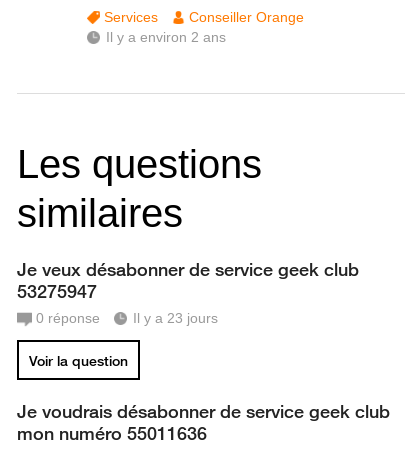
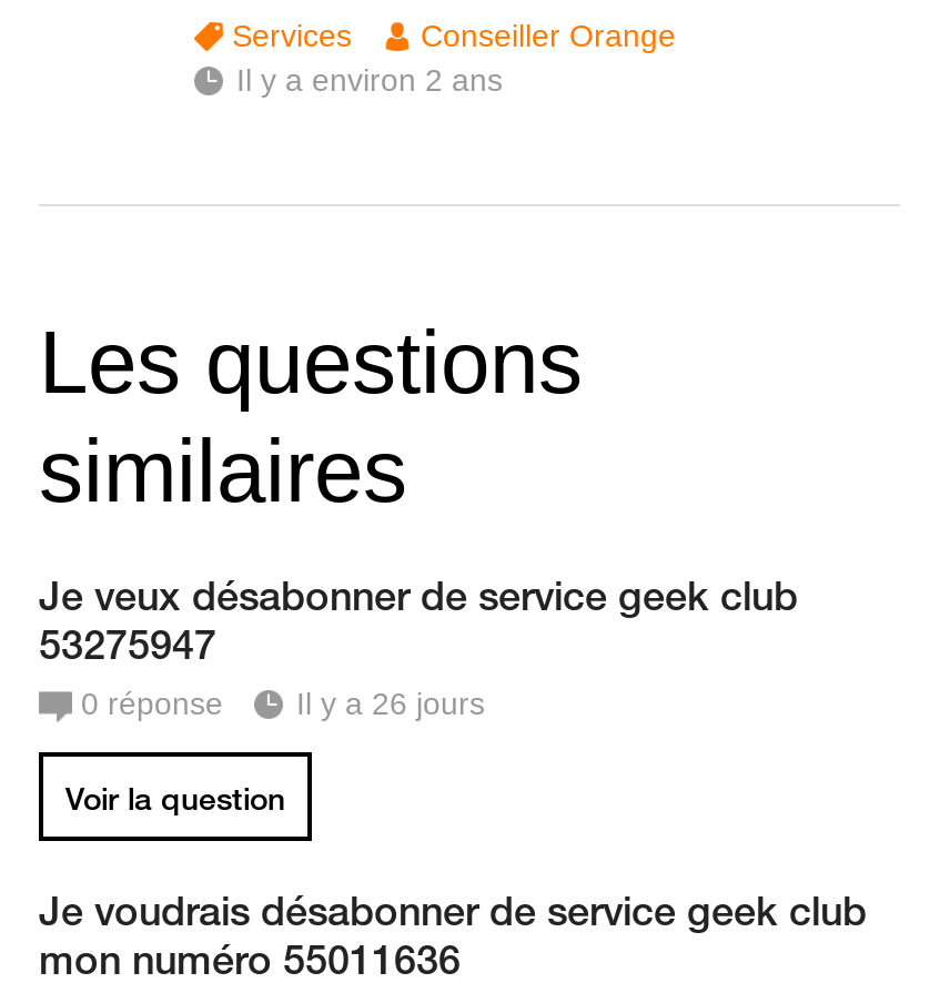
[133,310,218,326] Il y a 23 jours -> [296,686,485,721] Il y a 26 jours

